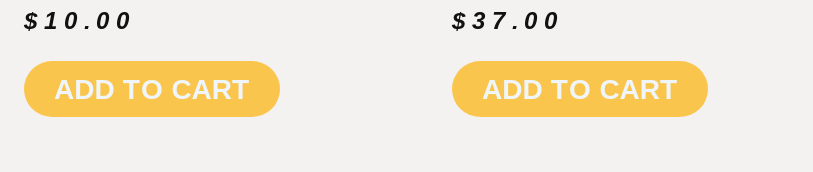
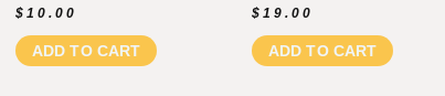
[452,8,564,36] $37.00 -> [252,5,314,21] $19.00

